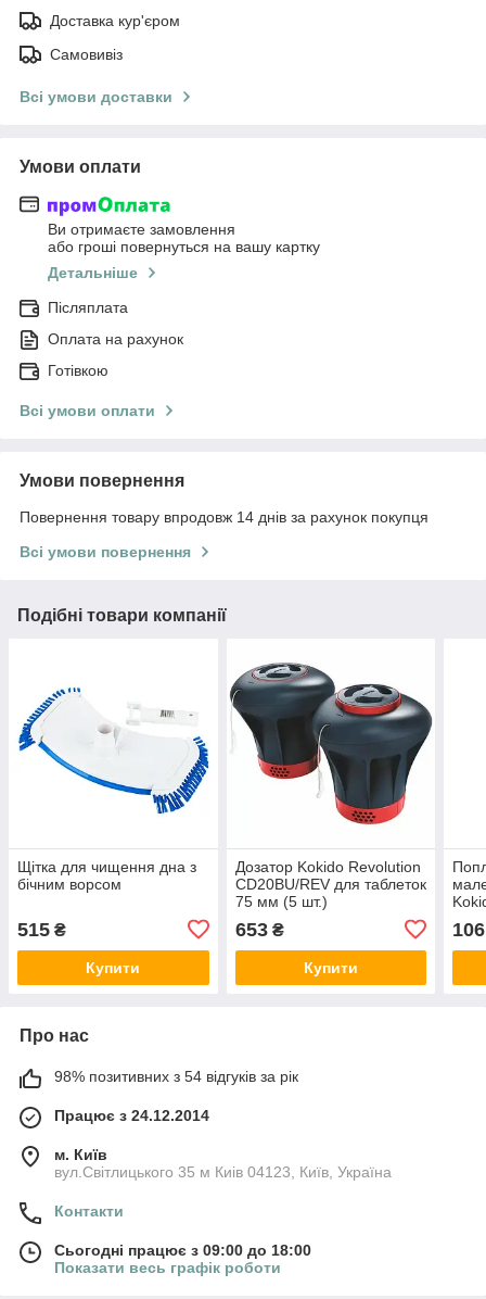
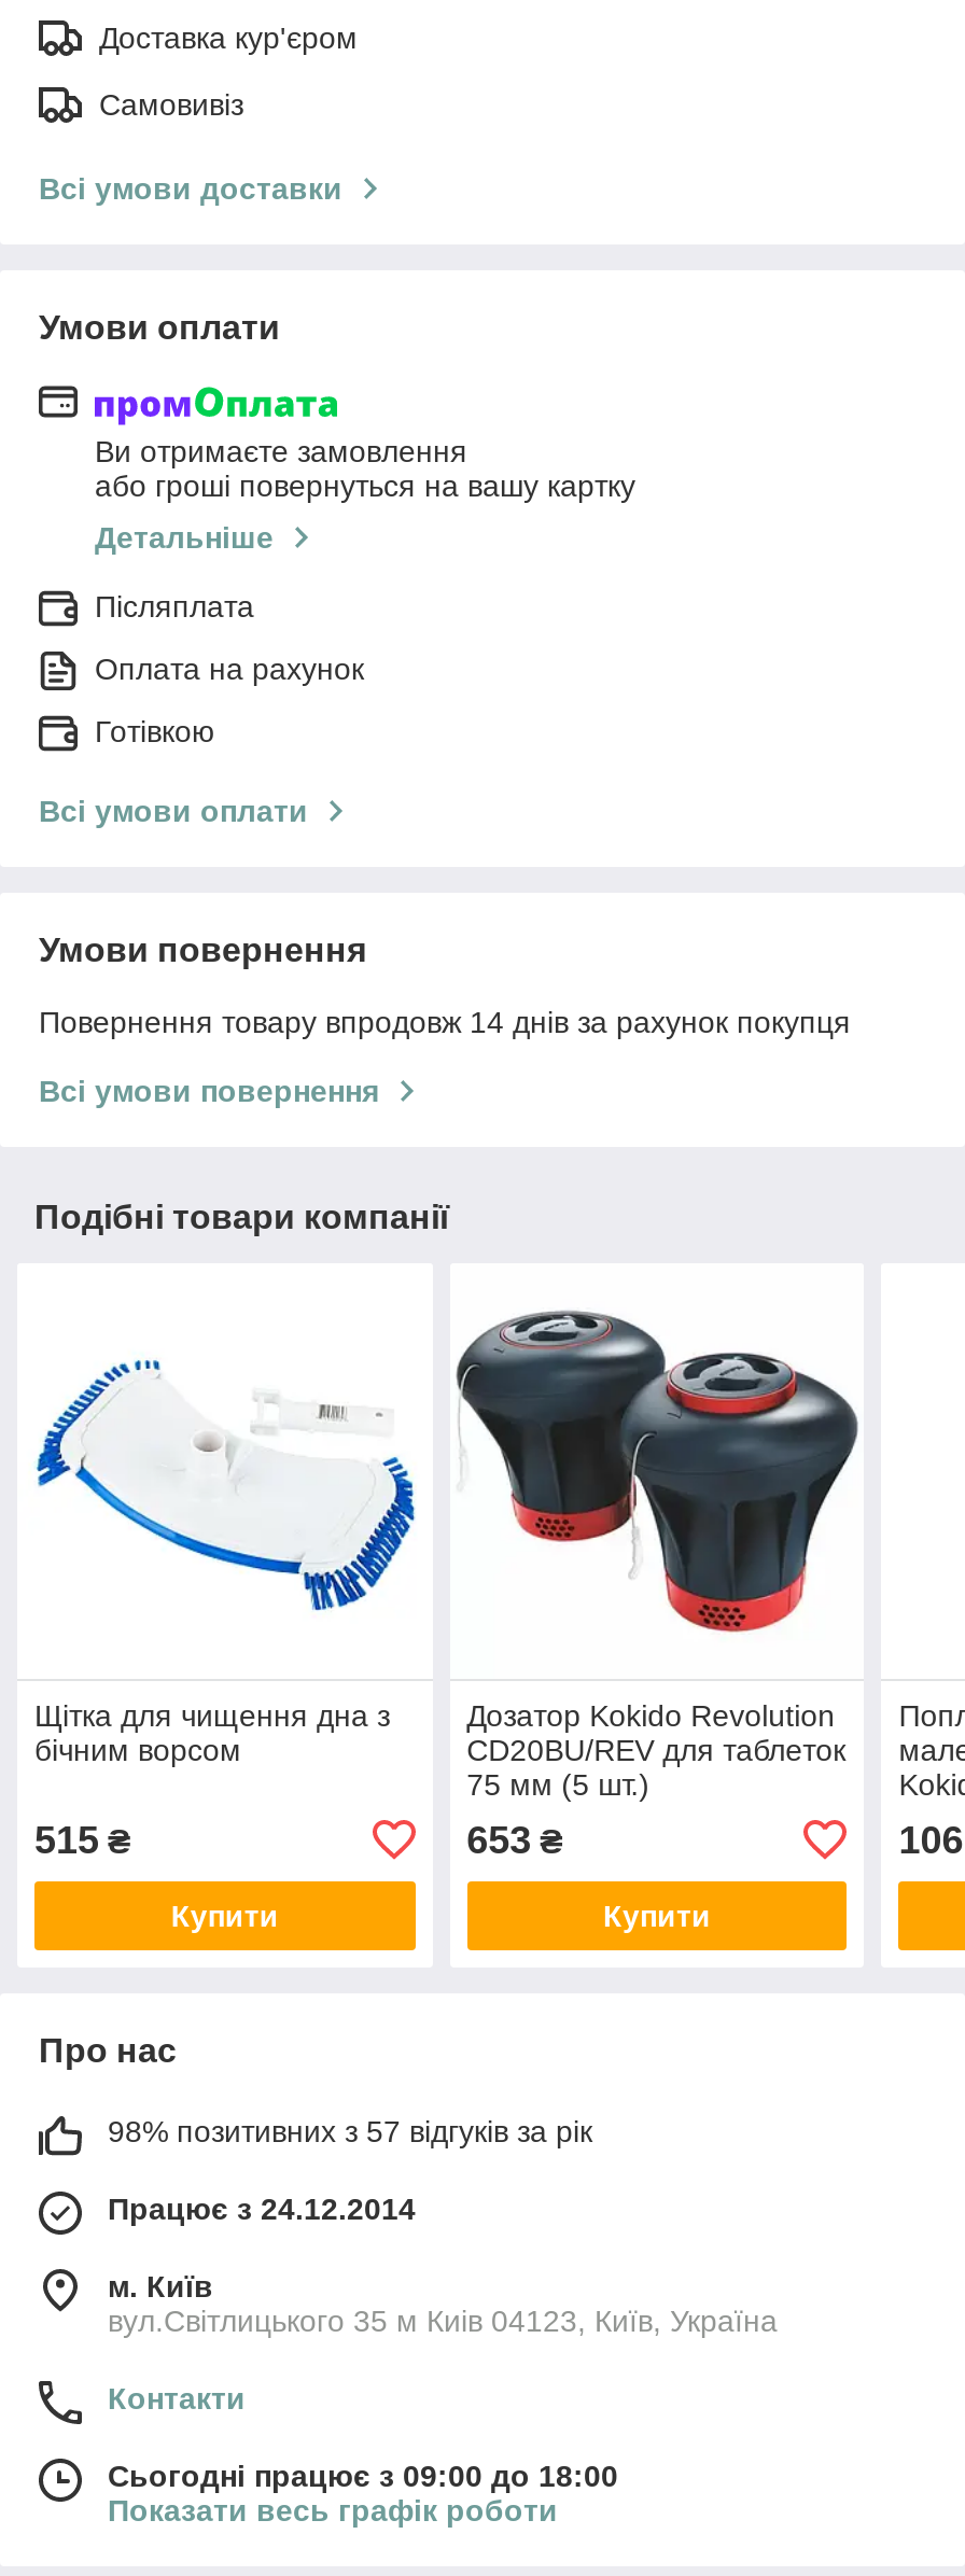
[54,1067,298,1085] 98% позитивних з 54 відгуків за рік -> [108,2114,592,2148] 98% позитивних з 57 відгуків за рік

